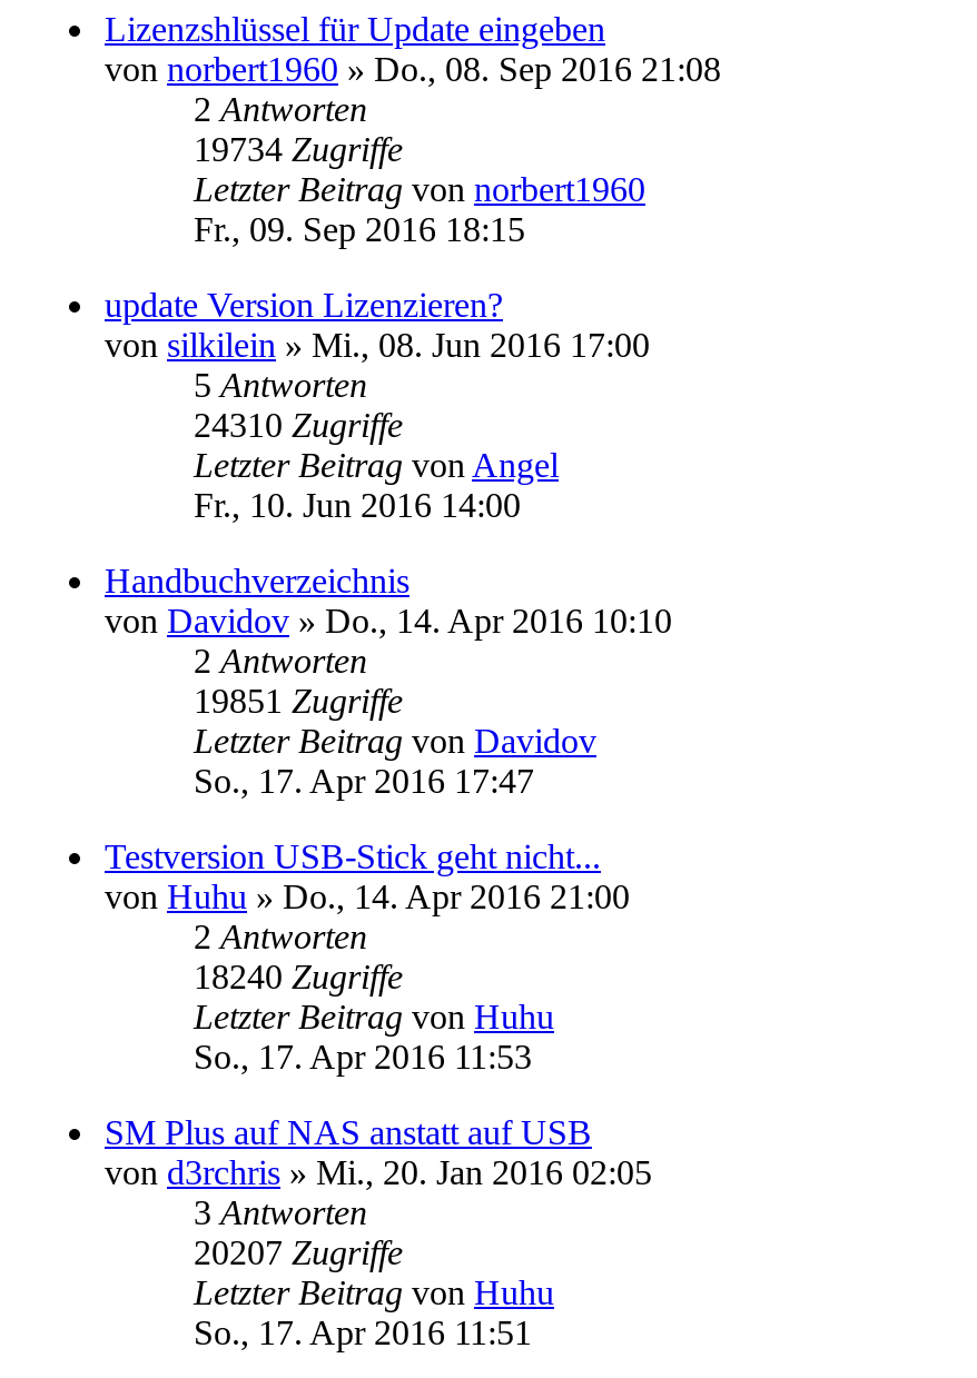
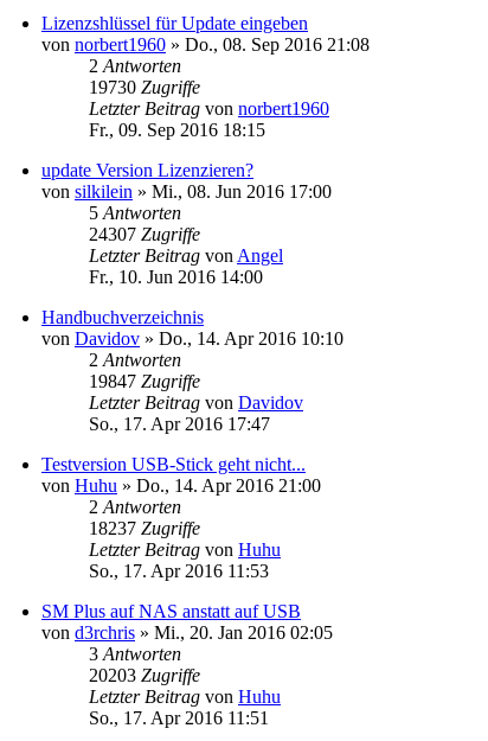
[194,130,403,168] 19734 Zugriffe -> [89,77,200,97] 19730 Zugriffe
[194,406,403,444] 24310 Zugriffe -> [89,224,200,244] 24307 Zugriffe
[194,682,403,719] 19851 Zugriffe -> [89,371,200,391] 19847 Zugriffe
[194,957,403,995] 18240 Zugriffe -> [89,518,200,538] 18237 Zugriffe
[194,1233,403,1271] 20207 Zugriffe -> [89,665,200,685] 20203 Zugriffe

